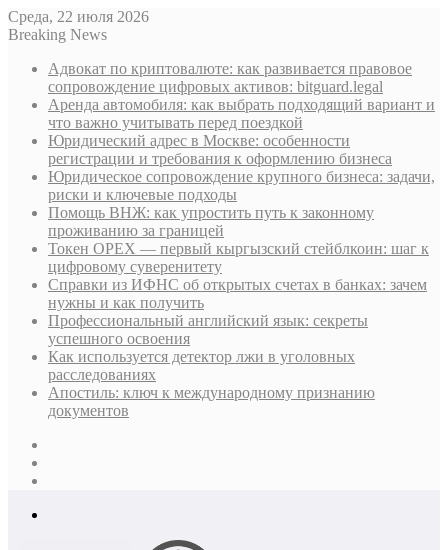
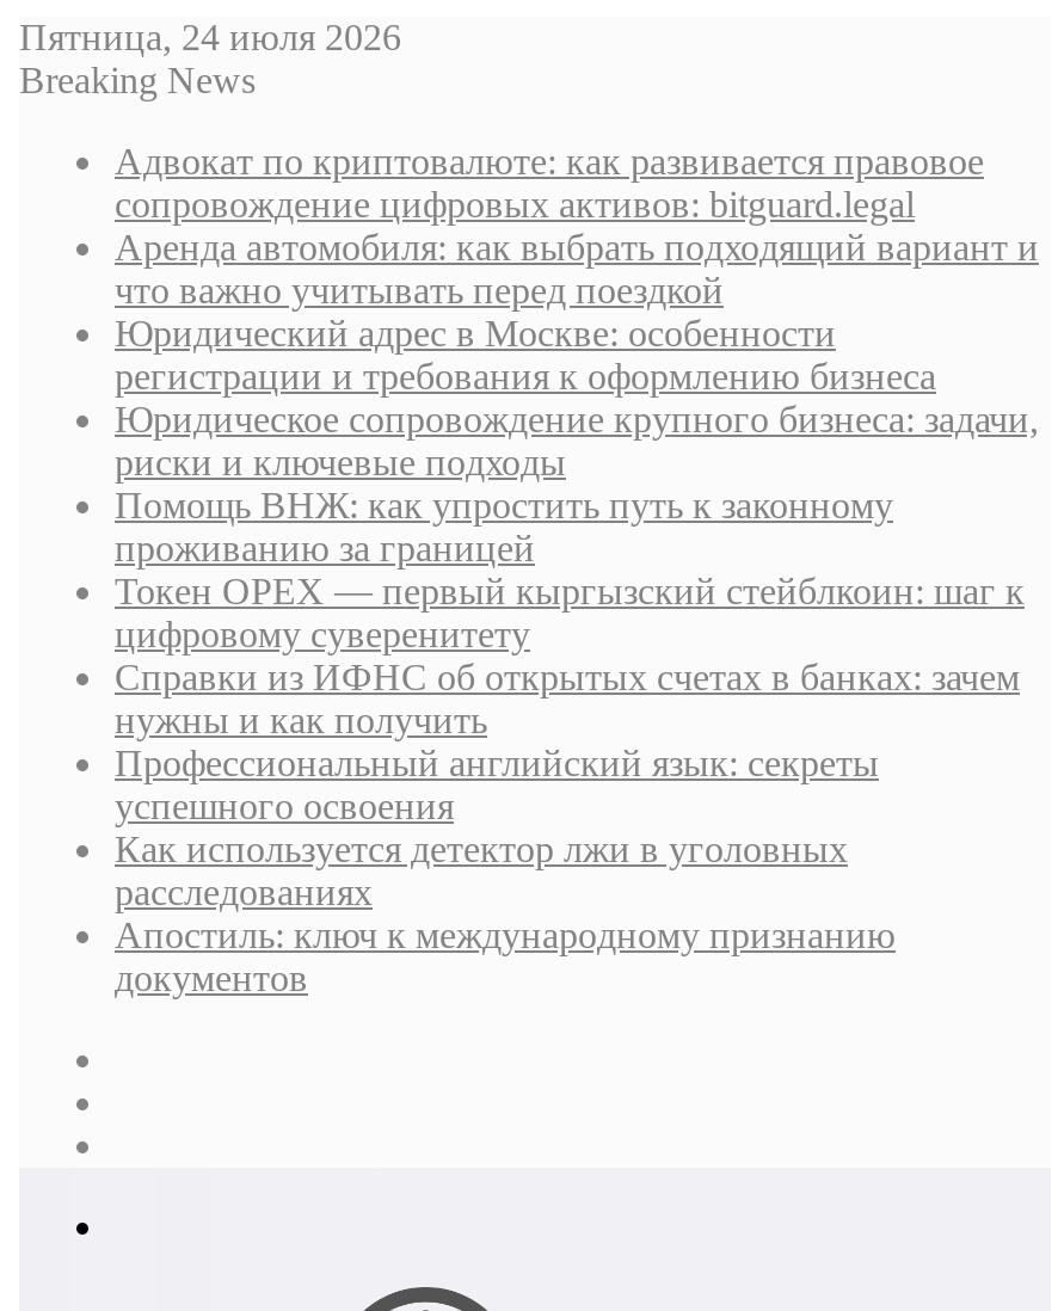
[8,8,149,25] Среда, 22 июля 2026 -> [19,17,401,57] Пятница, 24 июля 2026

